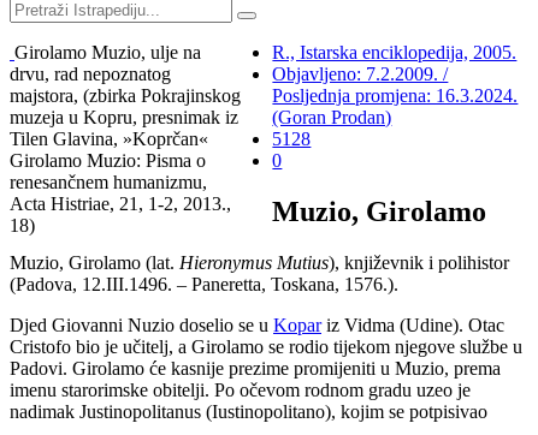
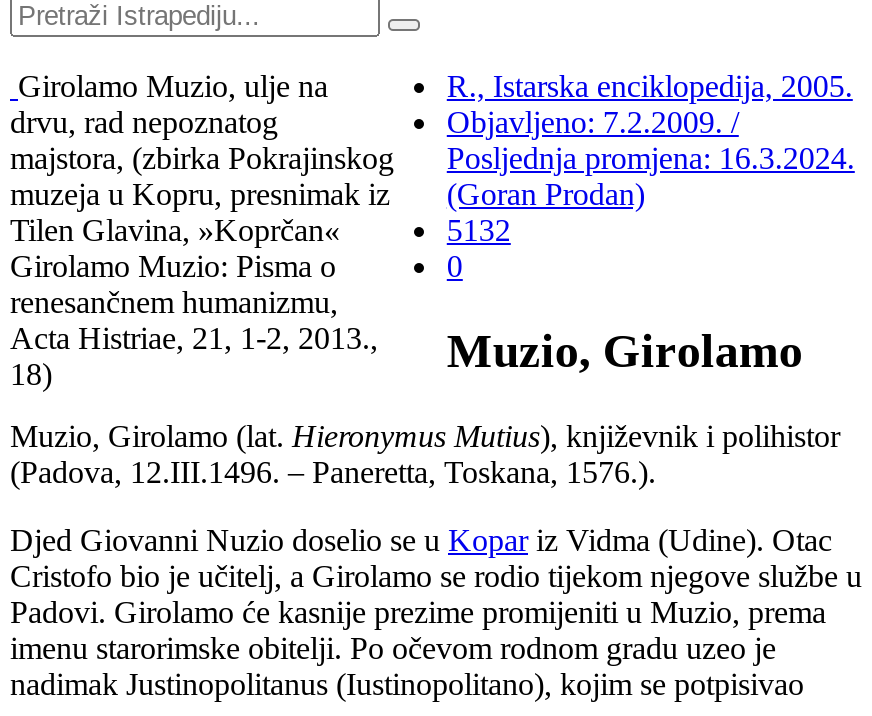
[272,129,311,149] 5128 -> [447,213,511,247] 5132

